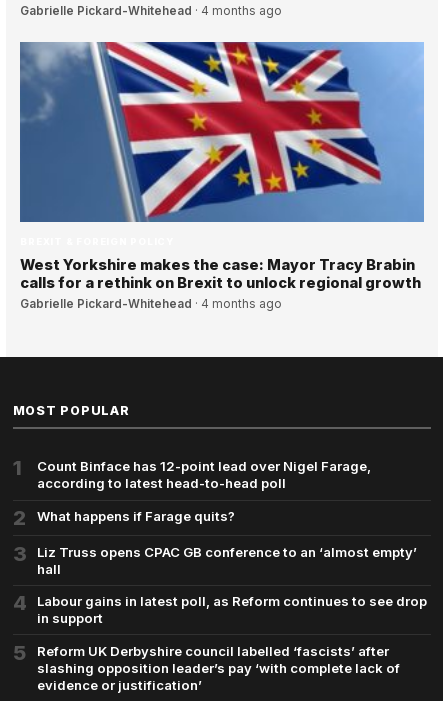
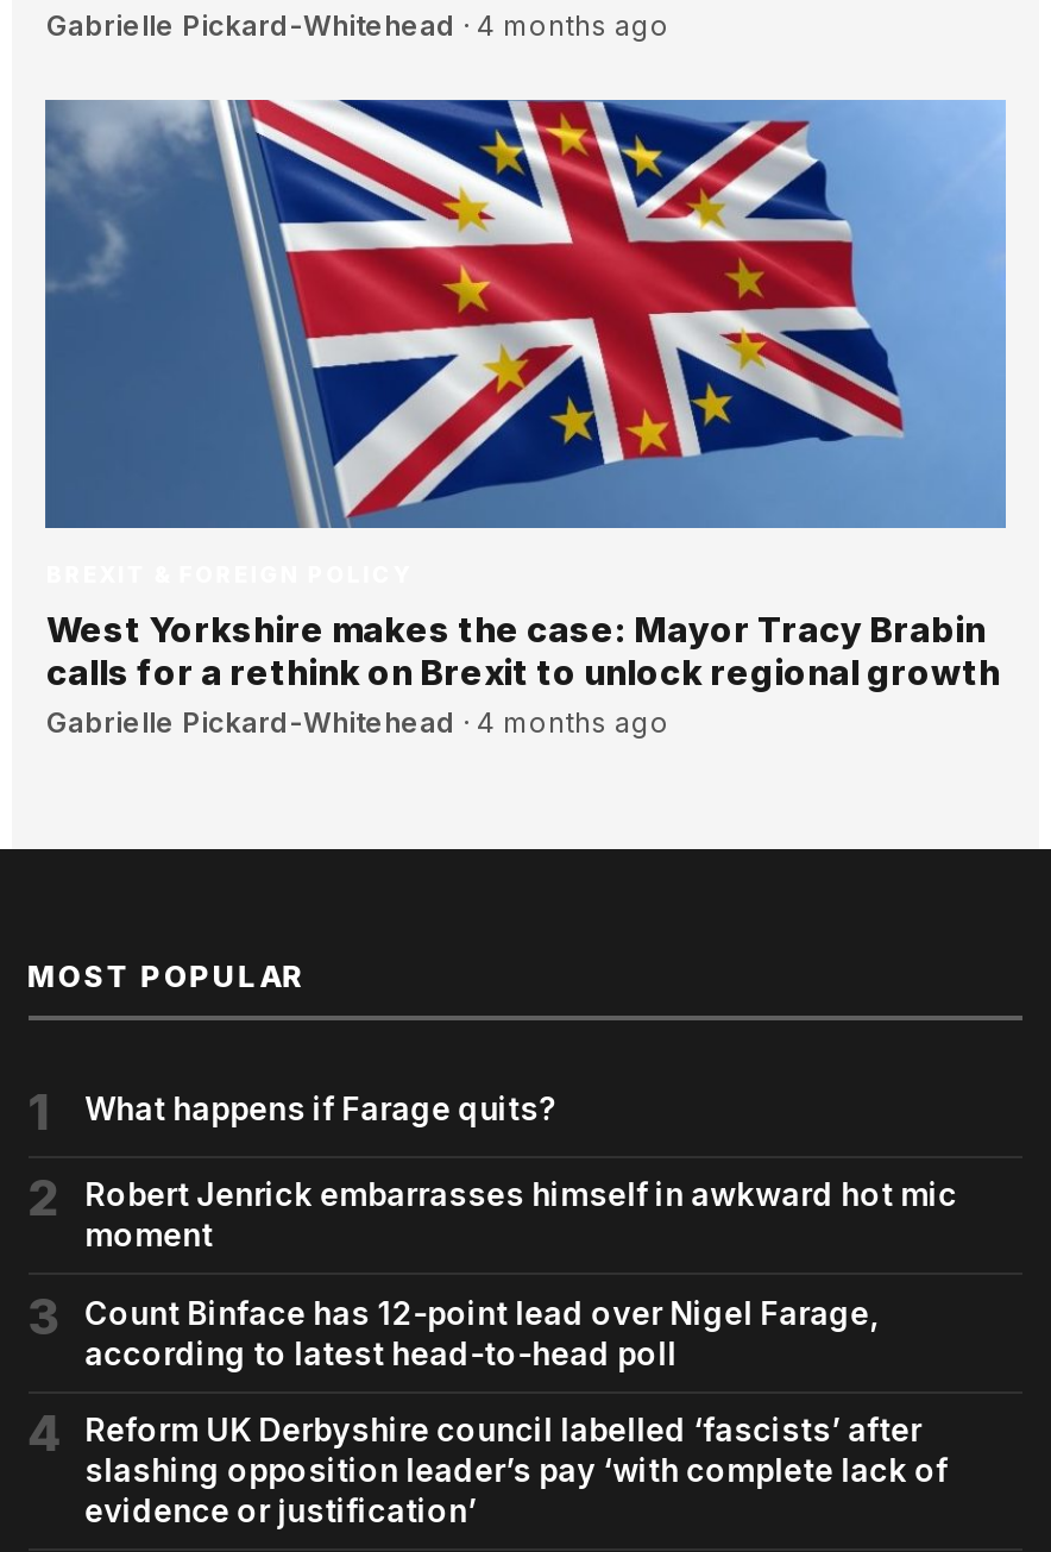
moved [37,458,371,491] -> [85,1293,879,1371]: Count Binface has 12-point lead over Nigel Farage, | according to latest head-to-head poll
none -> [85,1175,957,1253] Robert Jenrick embarrasses himself in awkward hot mic | moment
moved [13,505,235,565] -> [28,1090,555,1345]: 2 | What happens if Farage quits? | 3
[37,543,417,576] Liz Truss opens CPAC GB conference to an ‘almost empty’ | hall -> none
[13,593,427,665] Labour gains in latest poll, as Reform continues to see drop | in support | 5 -> none

